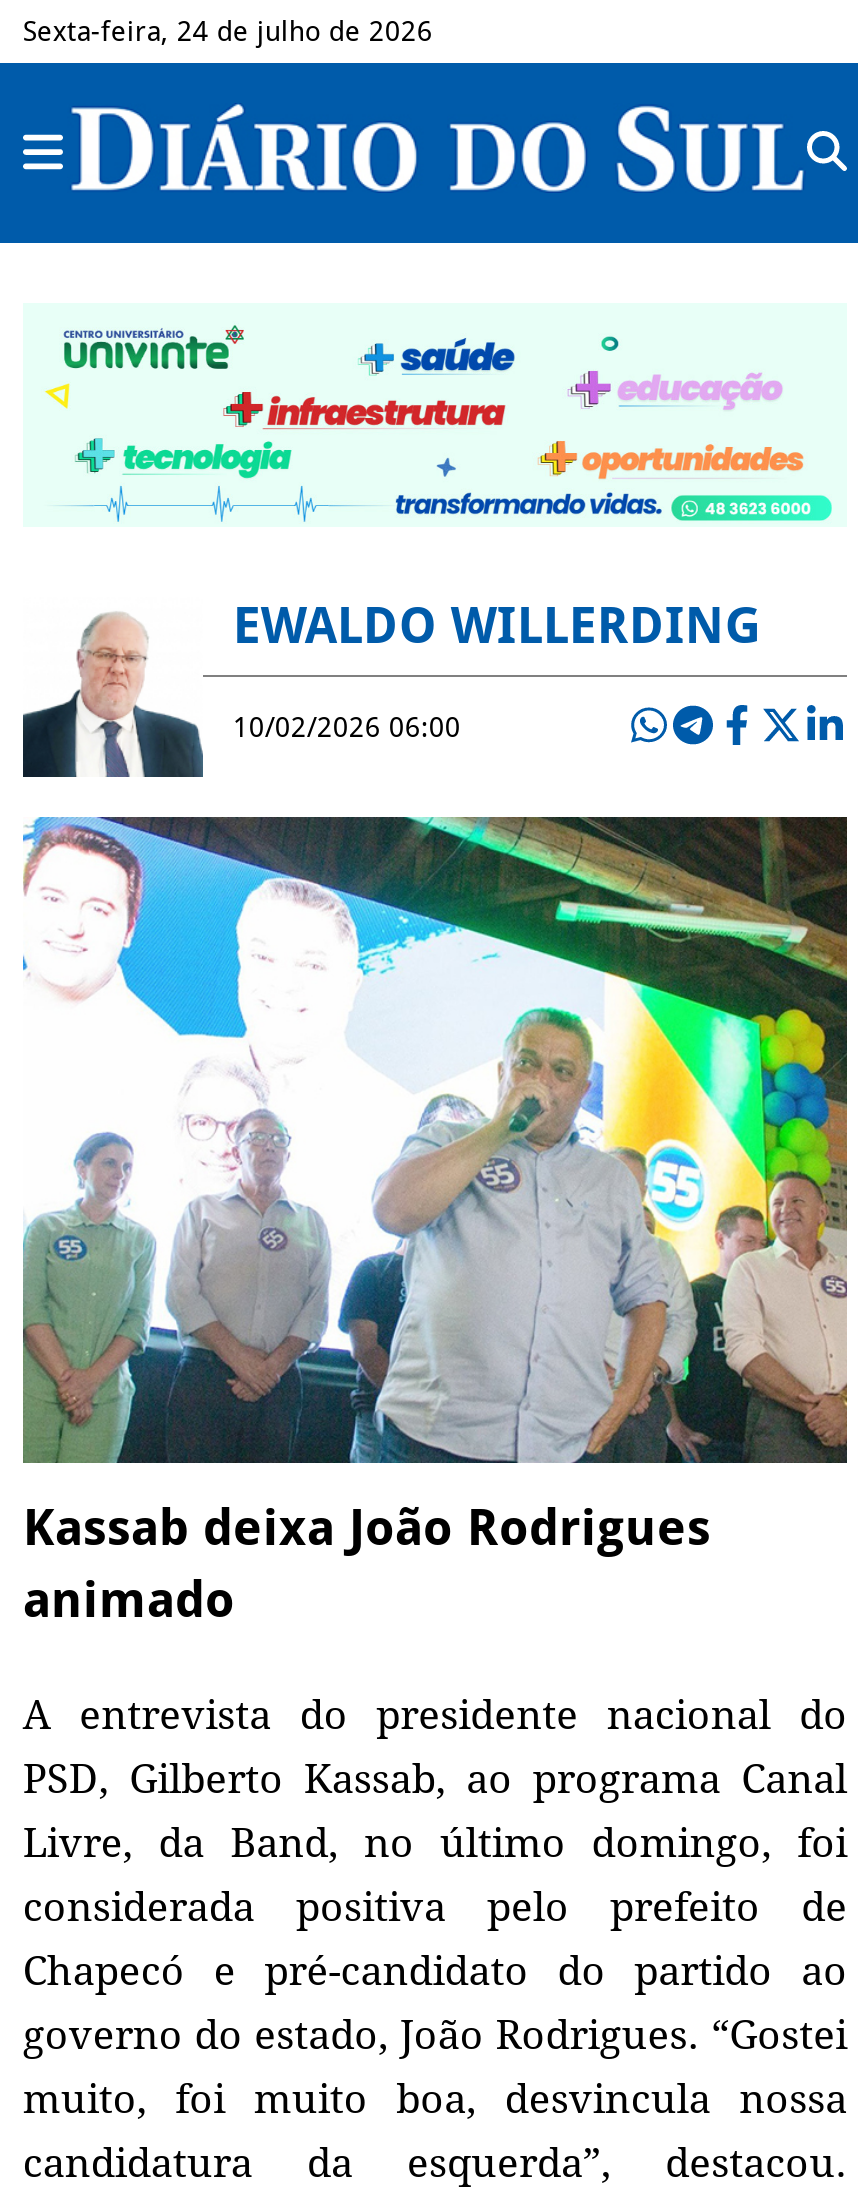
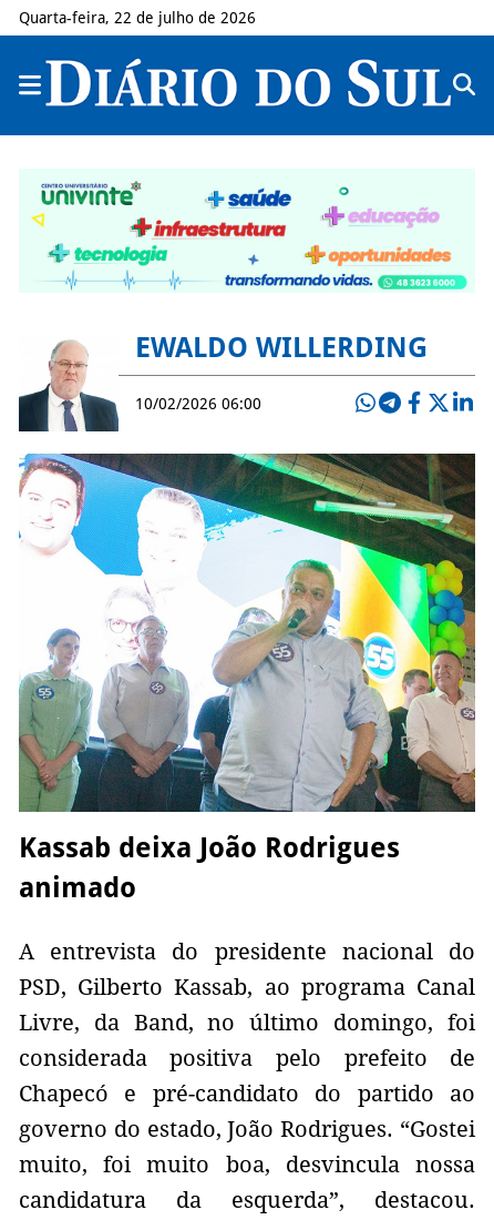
[23,15,433,47] Sexta-feira, 24 de julho de 2026 -> [19,9,256,27] Quarta-feira, 22 de julho de 2026

